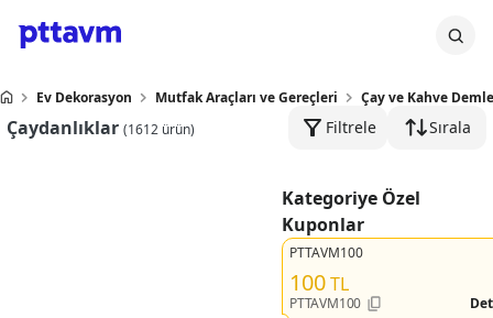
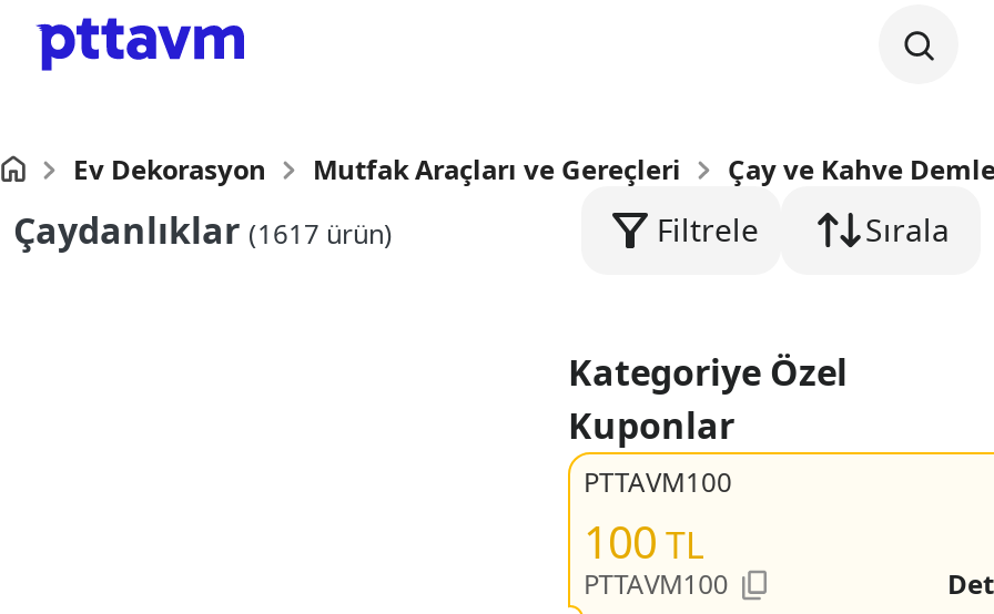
[7,116,195,140] Çaydanlıklar (1612 ürün) -> [13,206,393,255] Çaydanlıklar (1617 ürün)

